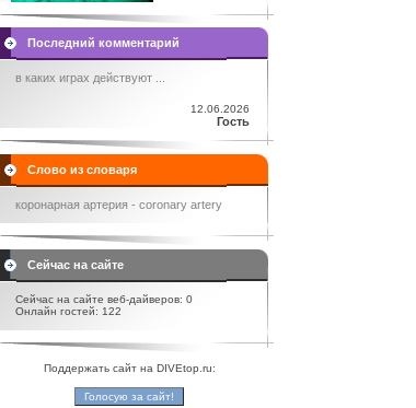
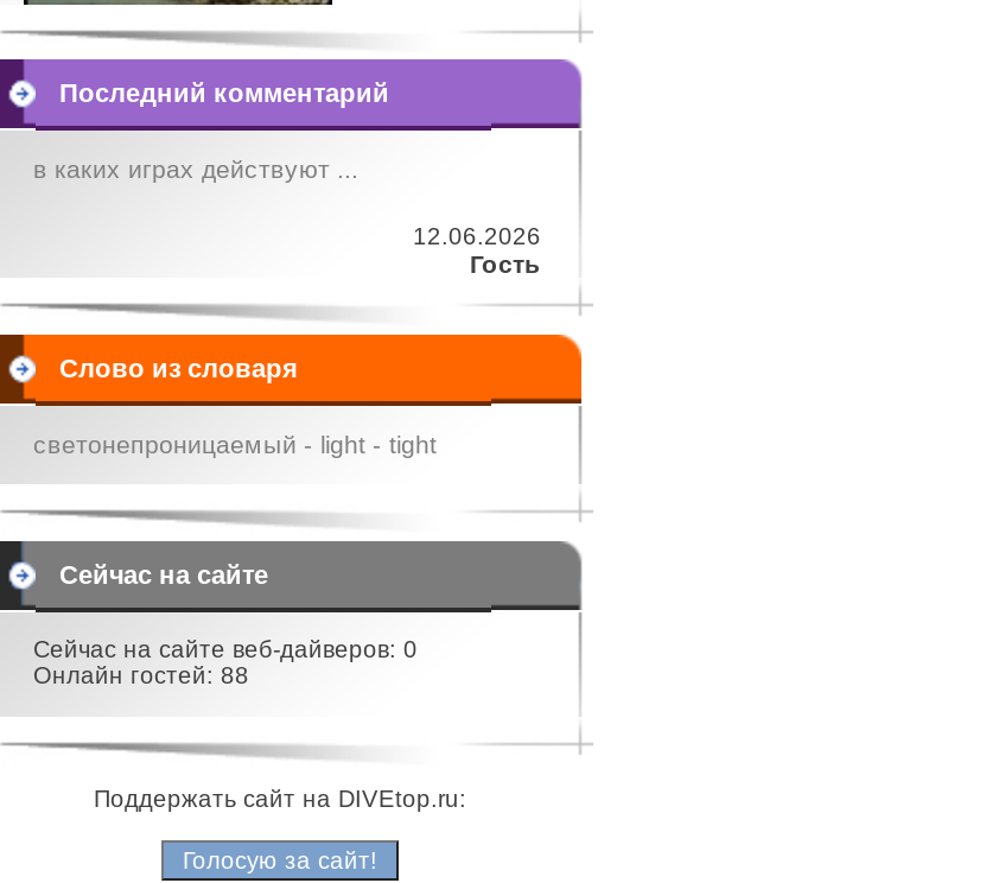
[15,198,222,211] коронарная артерия - coronary artery -> [33,430,437,458] светонепроницаемый - light - tight
[15,305,122,317] Онлайн гостей: 122 -> [33,662,249,688] Онлайн гостей: 88

